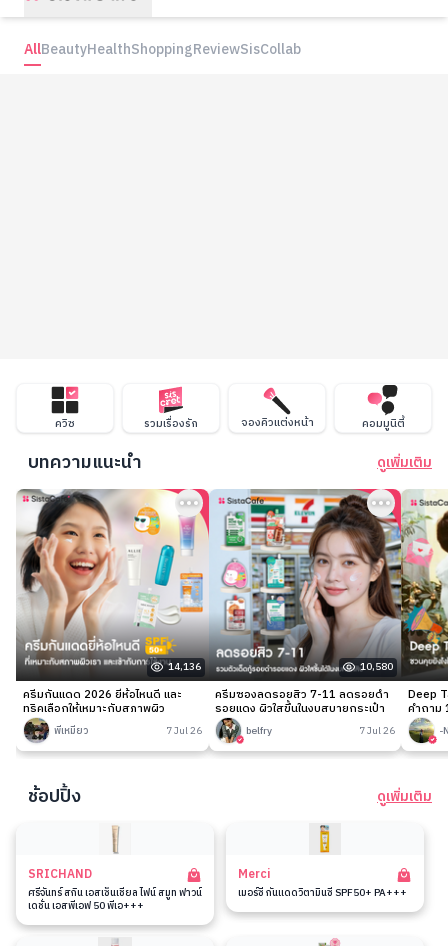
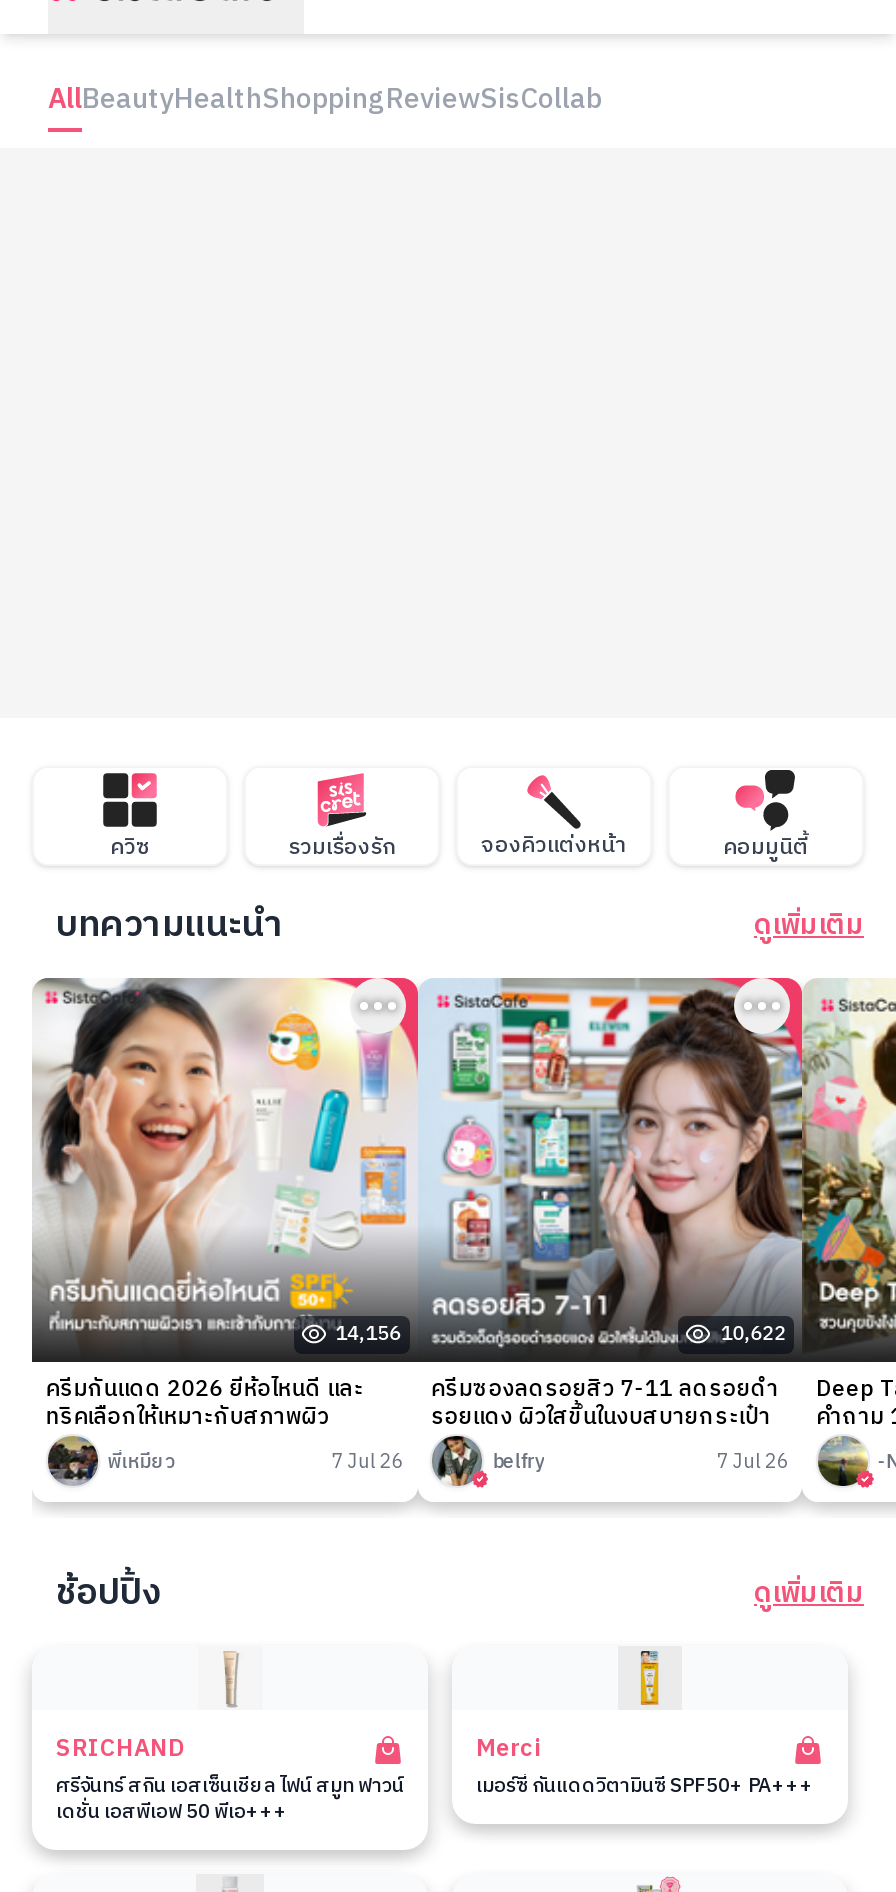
[168,659,201,675] 14,136 -> [335,1319,401,1351] 14,156
[360,659,393,675] 10,580 -> [720,1319,786,1351] 10,622

